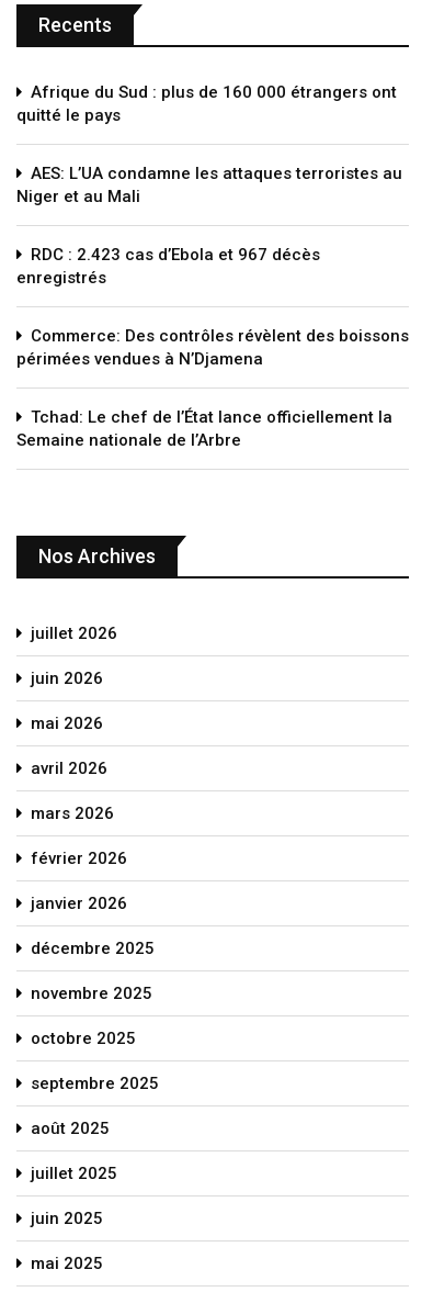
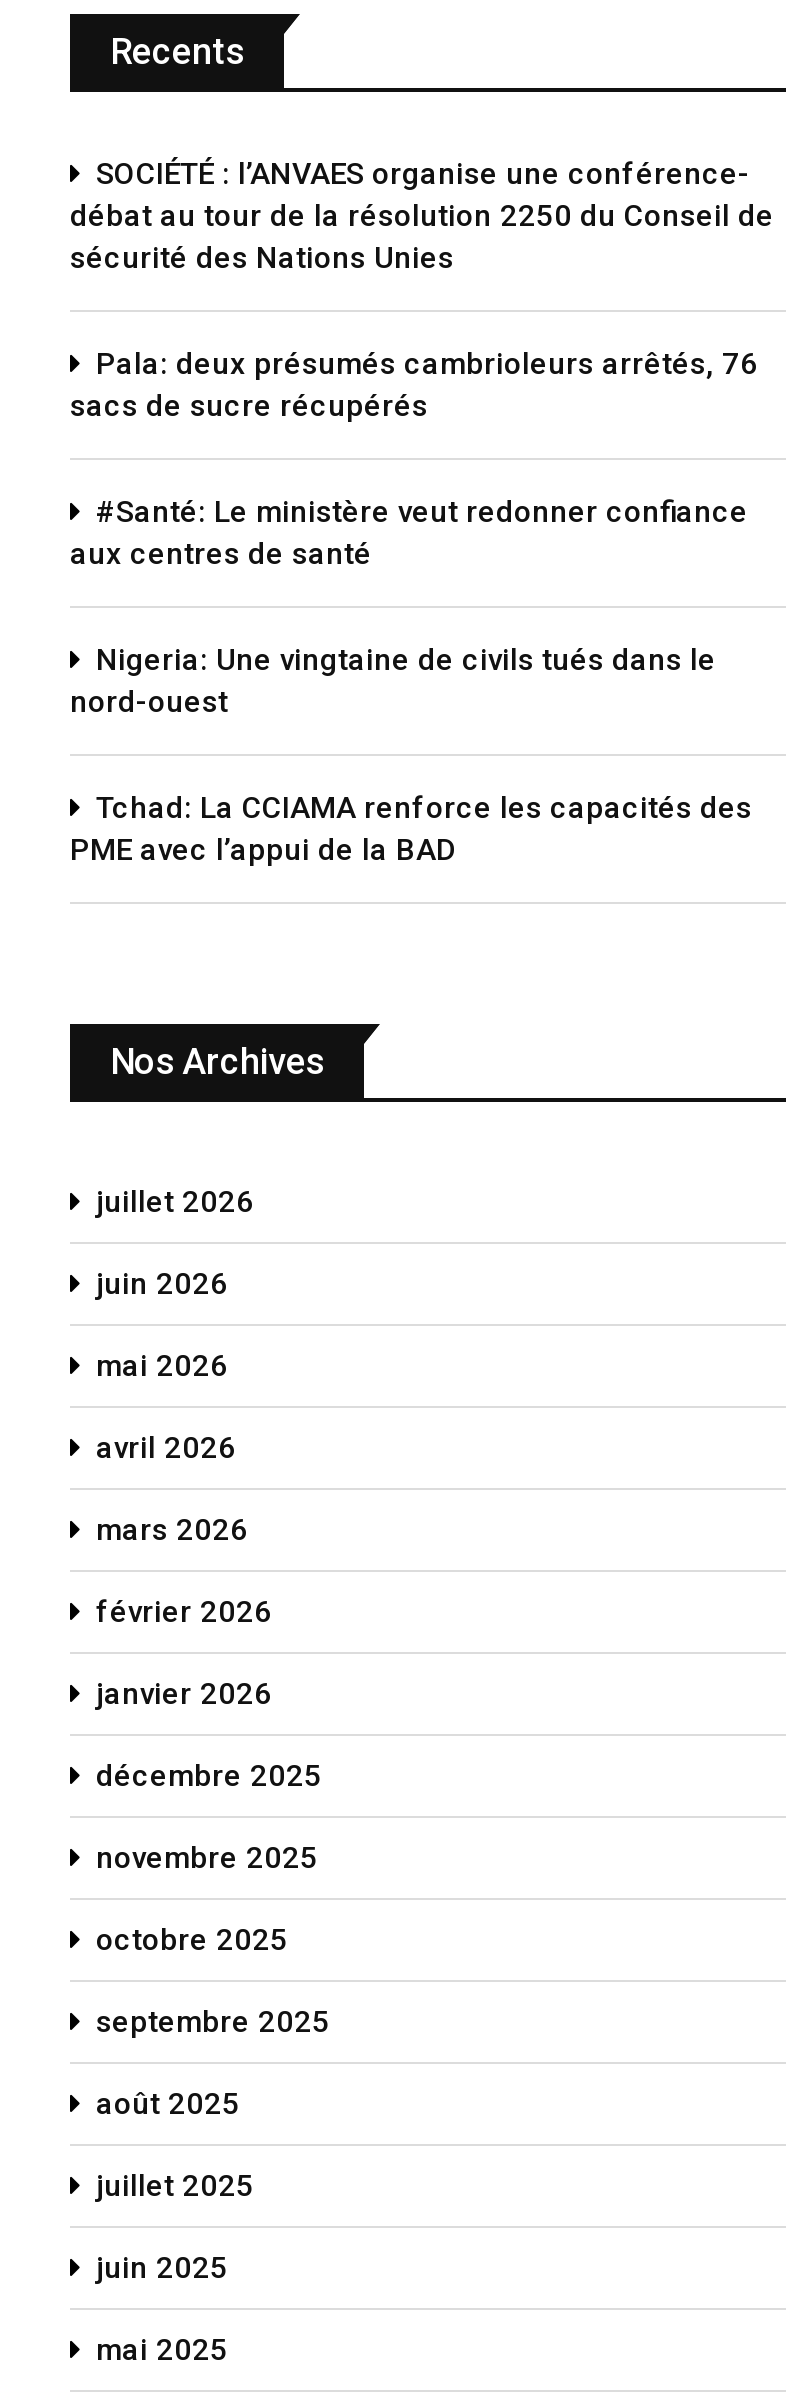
[16,83,397,125] Afrique du Sud : plus de 160 000 étrangers ont | quitté le pays -> [70,157,774,277] SOCIÉTÉ : l’ANVAES organise une conférence- | débat au tour de la résolution 2250 du Conseil de | sécurité des Nations Unies
[16,164,402,207] AES: L’UA condamne les attaques terroristes au | Niger et au Mali -> [70,347,758,425] Pala: deux présumés cambrioleurs arrêtés, 76 | sacs de sucre récupérés
[16,245,320,288] RDC : 2.423 cas d’Ebola et 967 décès | enregistrés -> [70,495,748,573] #Santé: Le ministère veut redonner confiance | aux centres de santé
[16,326,409,369] Commerce: Des contrôles révèlent des boissons | périmées vendues à N’Djamena -> [70,643,716,721] Nigeria: Une vingtaine de civils tués dans le | nord-ouest
[16,408,392,450] Tchad: Le chef de l’État lance officiellement la | Semaine nationale de l’Arbre -> [70,791,752,869] Tchad: La CCIAMA renforce les capacités des | PME avec l’appui de la BAD

